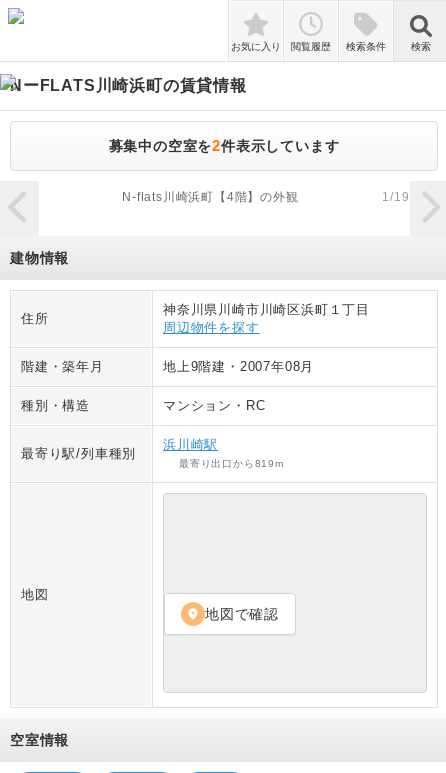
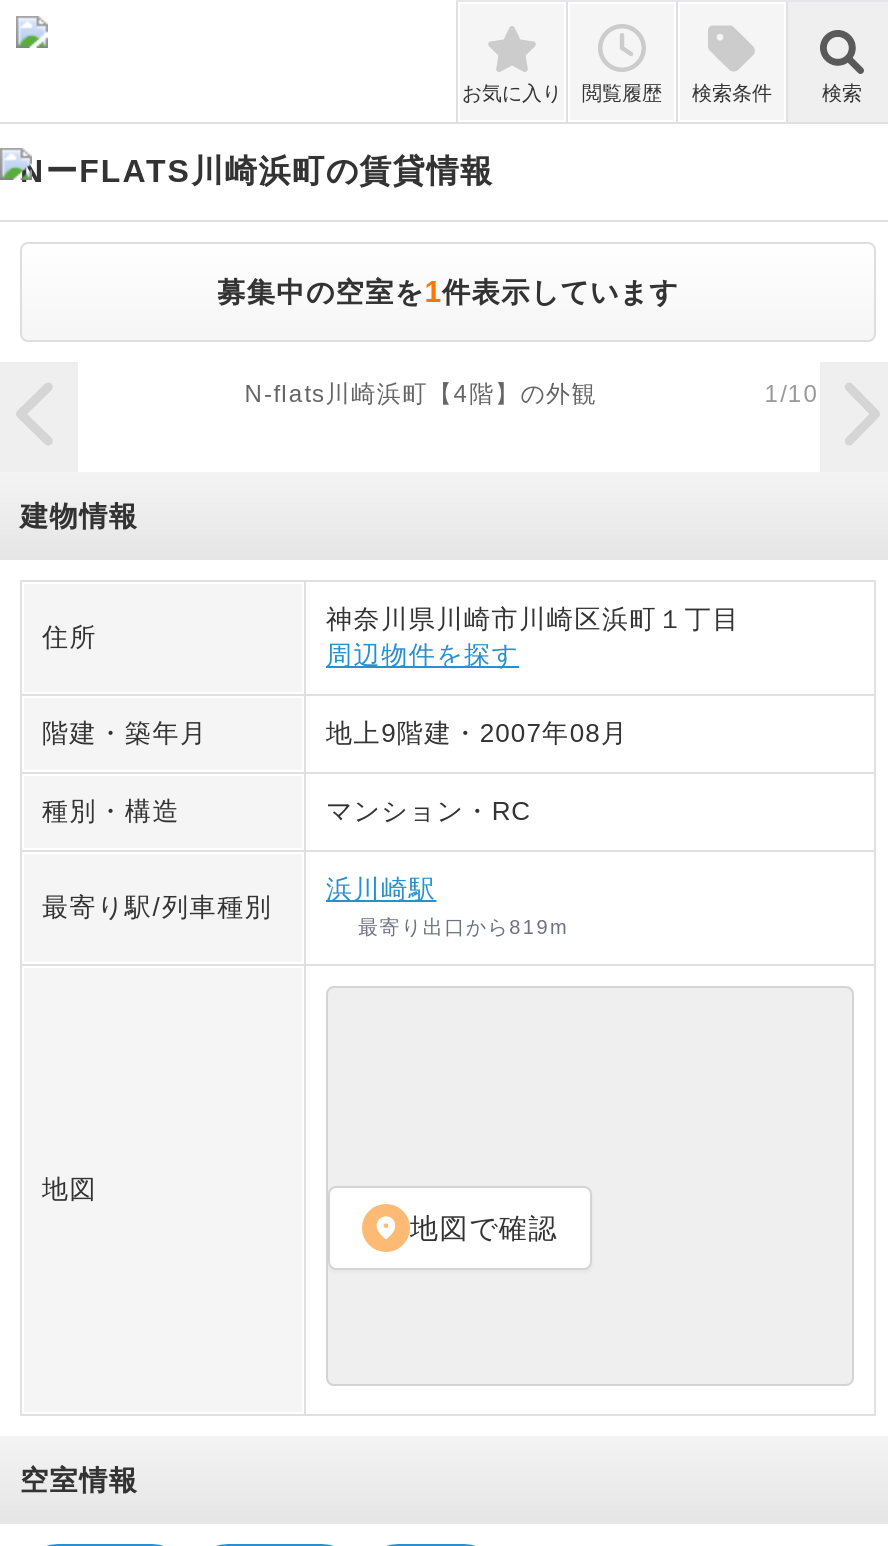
[109,137,339,154] 募集中の空室を2件表示しています -> [217,274,679,308] 募集中の空室を1件表示しています
[382,190,409,204] 1/19 -> [765,380,819,408] 1/10

